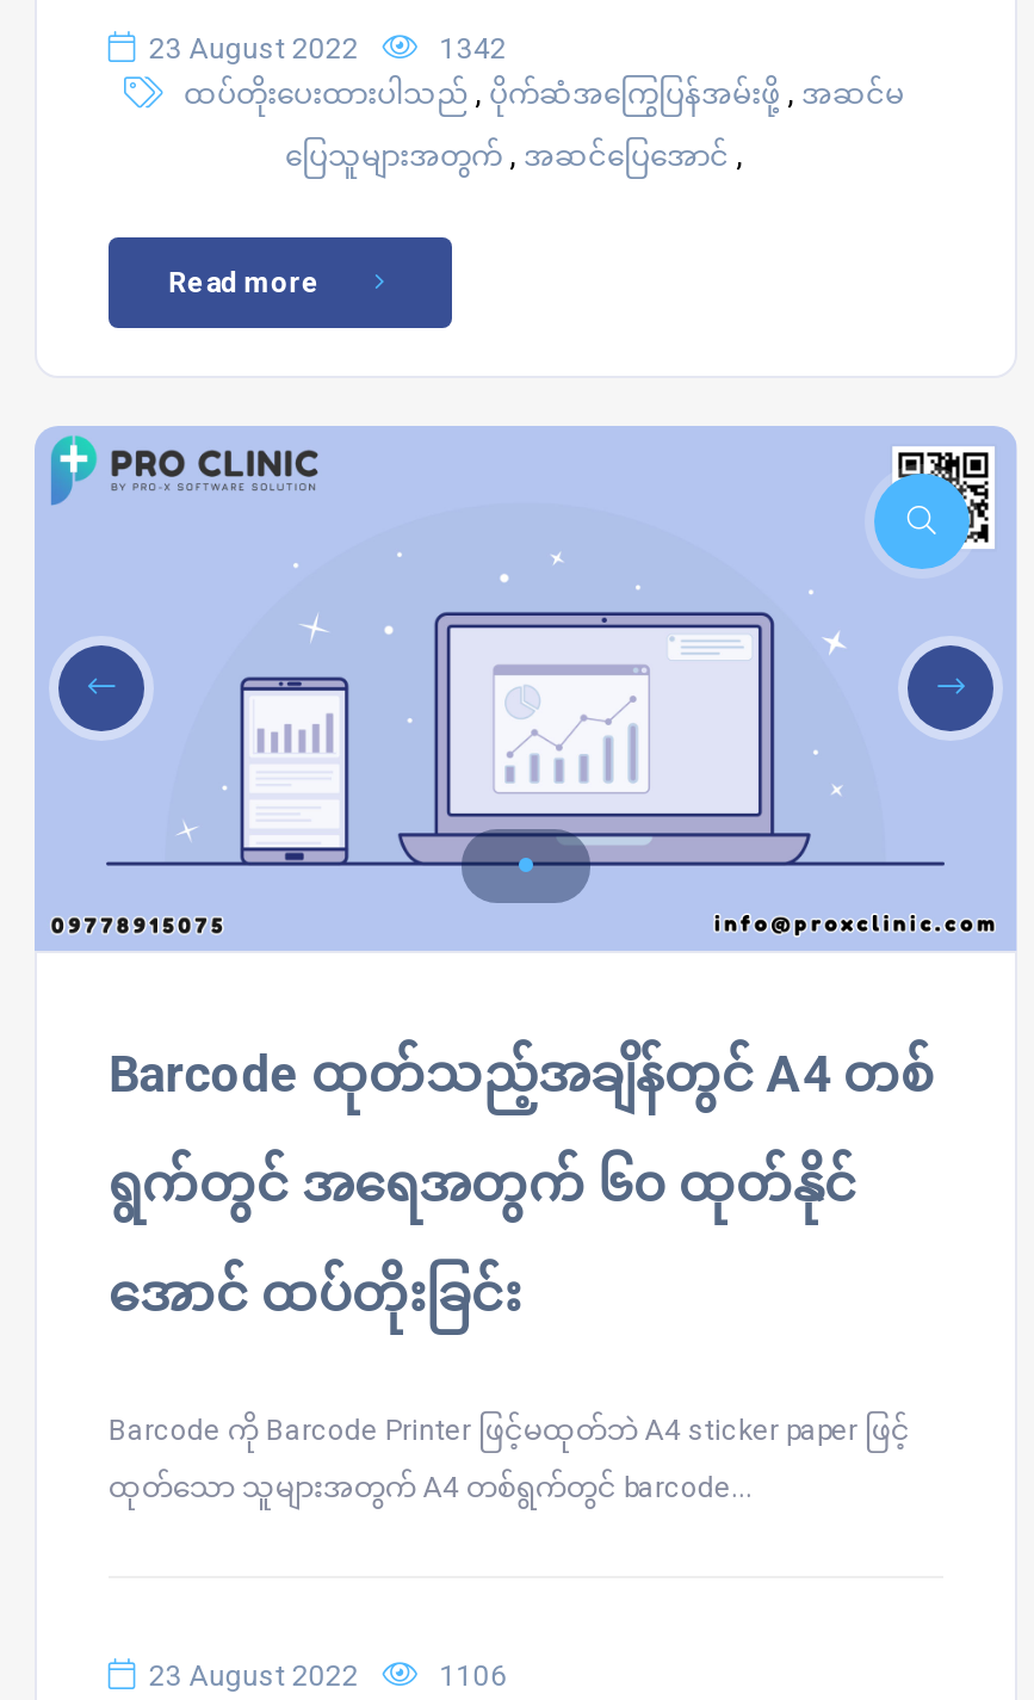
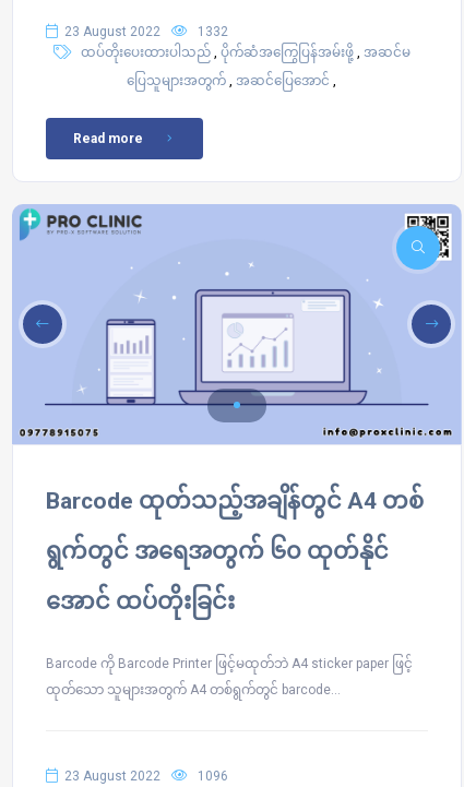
[440,32,507,66] 1342 -> [198,24,228,39] 1332
[440,1659,507,1693] 1106 -> [198,768,228,784] 1096

